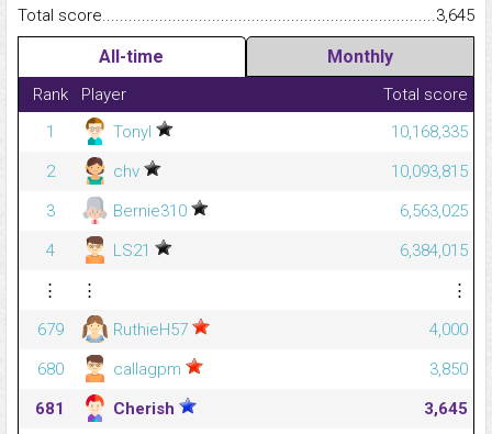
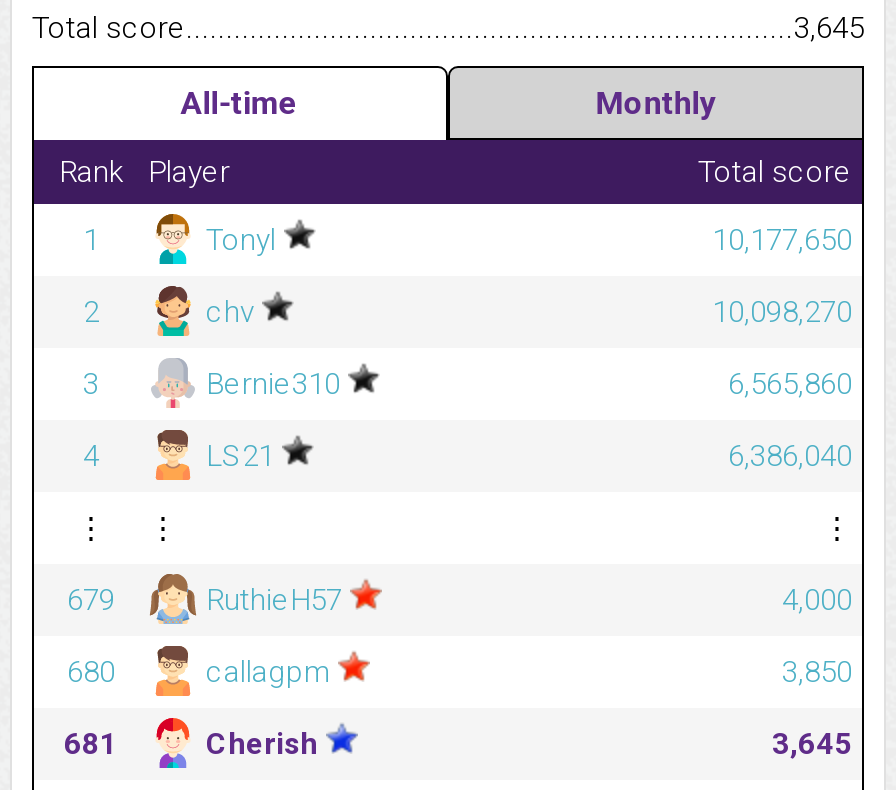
[391,122,468,142] 10,168,335 -> [712,222,852,258] 10,177,650
[391,162,468,181] 10,093,815 -> [712,294,852,330] 10,098,270
[400,201,468,221] 6,563,025 -> [728,366,852,402] 6,565,860
[400,241,468,261] 6,384,015 -> [728,438,852,474] 6,386,040

